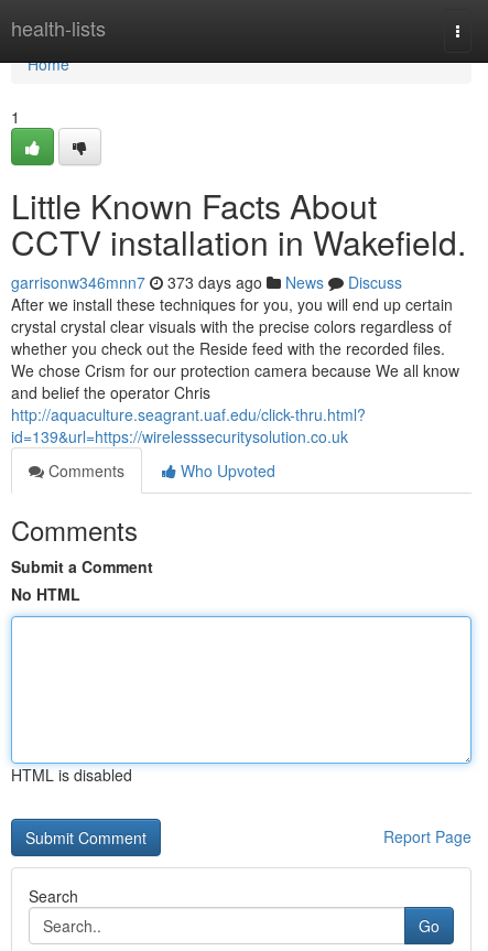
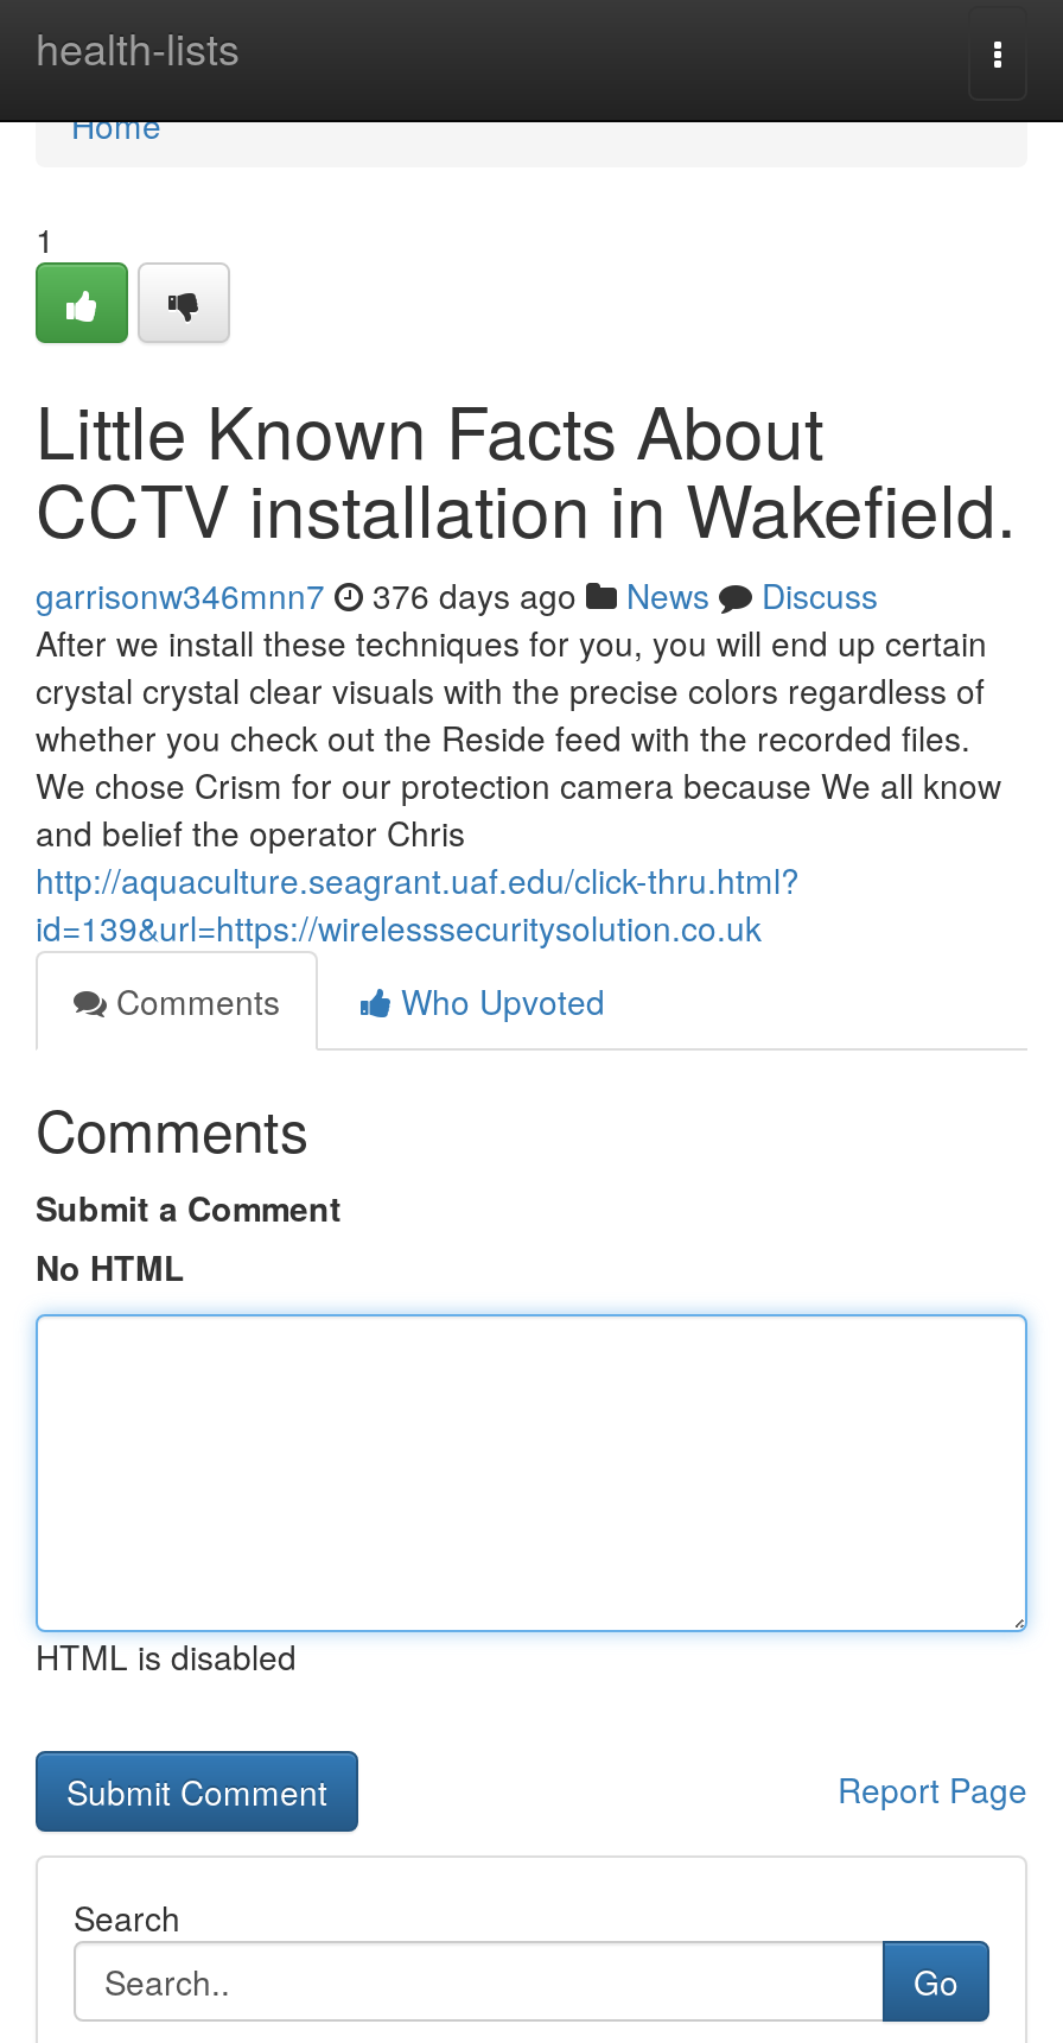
[11,271,402,293] garrisonw346mnn7 373 days ago News Discuss -> [36,571,878,618] garrisonw346mnn7 376 days ago News Discuss

